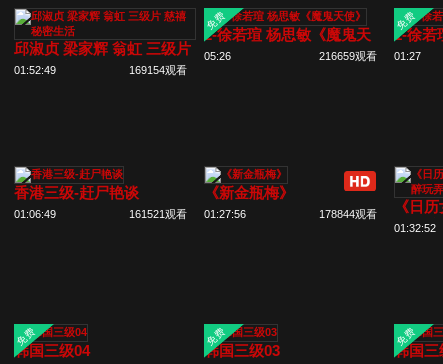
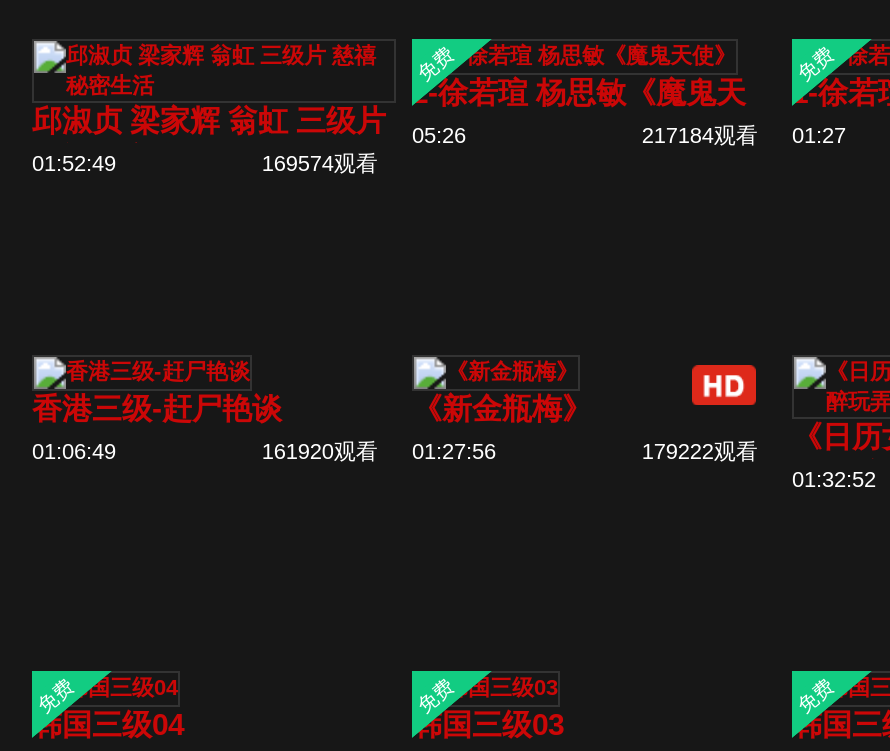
[319,50,421,62] 216659观看 01:27 -> [642,123,846,147] 217184观看 01:27
[129,64,187,76] 169154观看 -> [262,151,378,175] 169574观看
[129,208,246,220] 161521观看 01:27:56 -> [262,439,496,463] 161920观看 01:27:56
[319,208,377,220] 178844观看 -> [642,439,758,463] 179222观看

